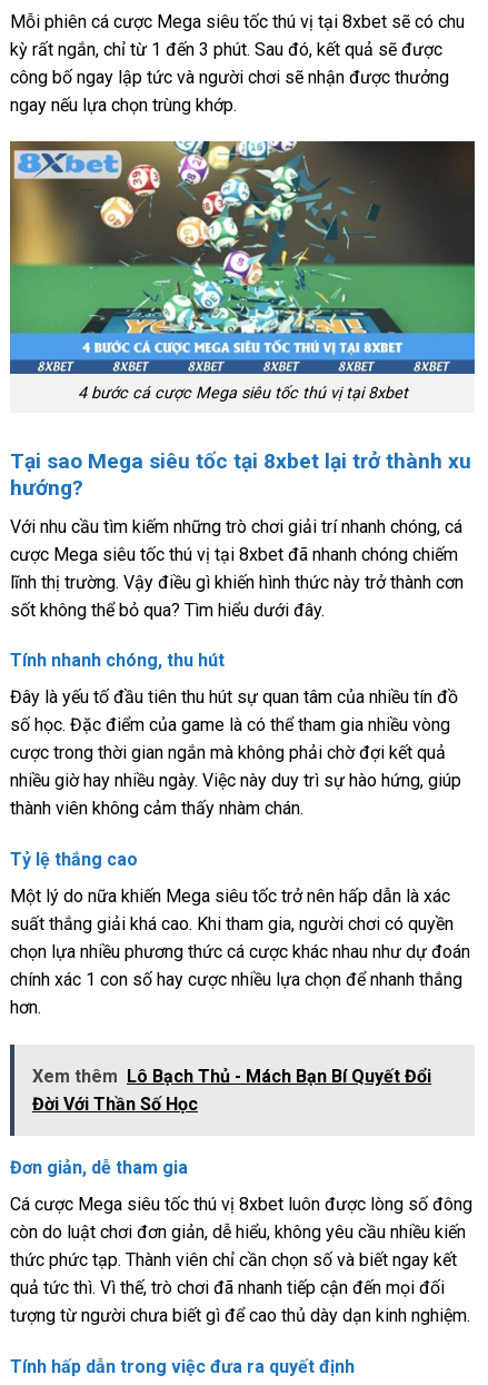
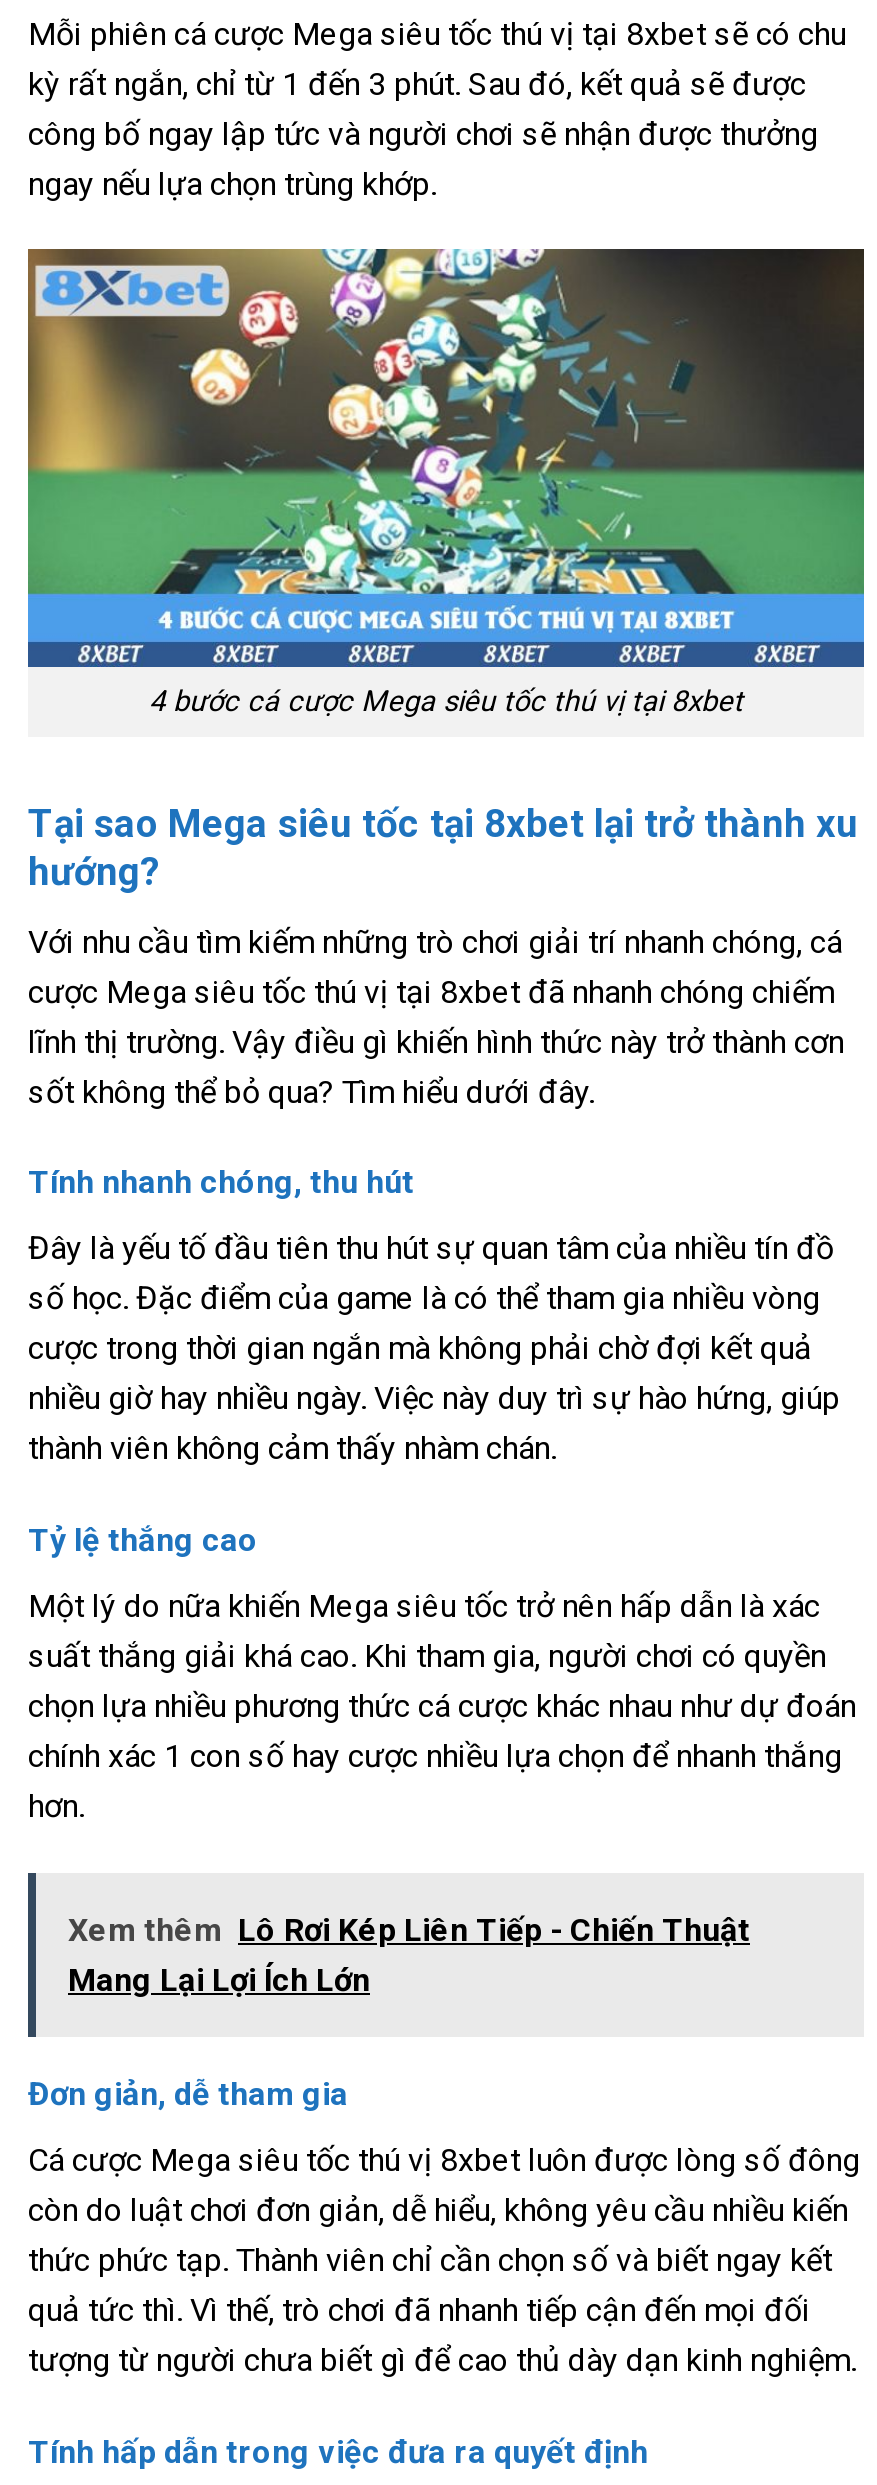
[32,1066,431,1115] Xem thêm Lô Bạch Thủ - Mách Bạn Bí Quyết Đổi | Đời Với Thần Số Học -> [68,1911,750,1999] Xem thêm Lô Rơi Kép Liên Tiếp - Chiến Thuật | Mang Lại Lợi Ích Lớn

